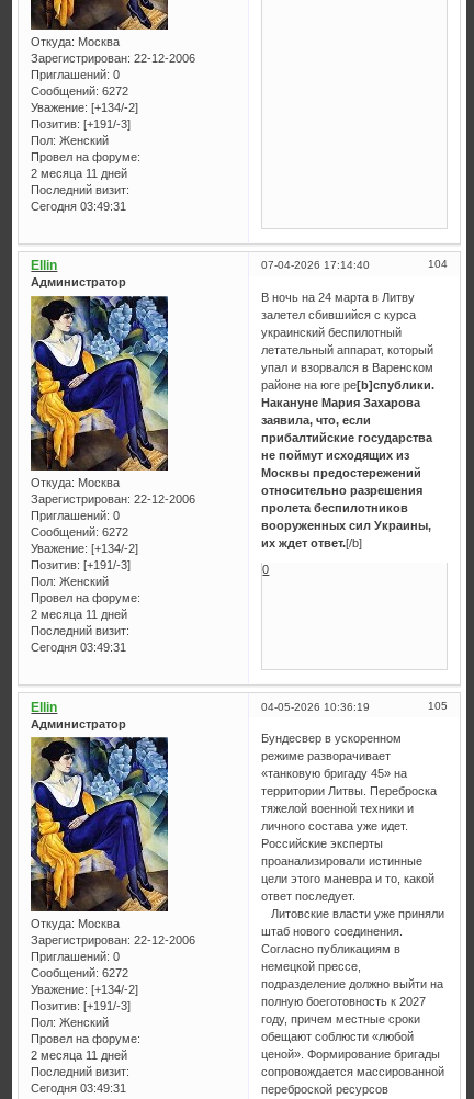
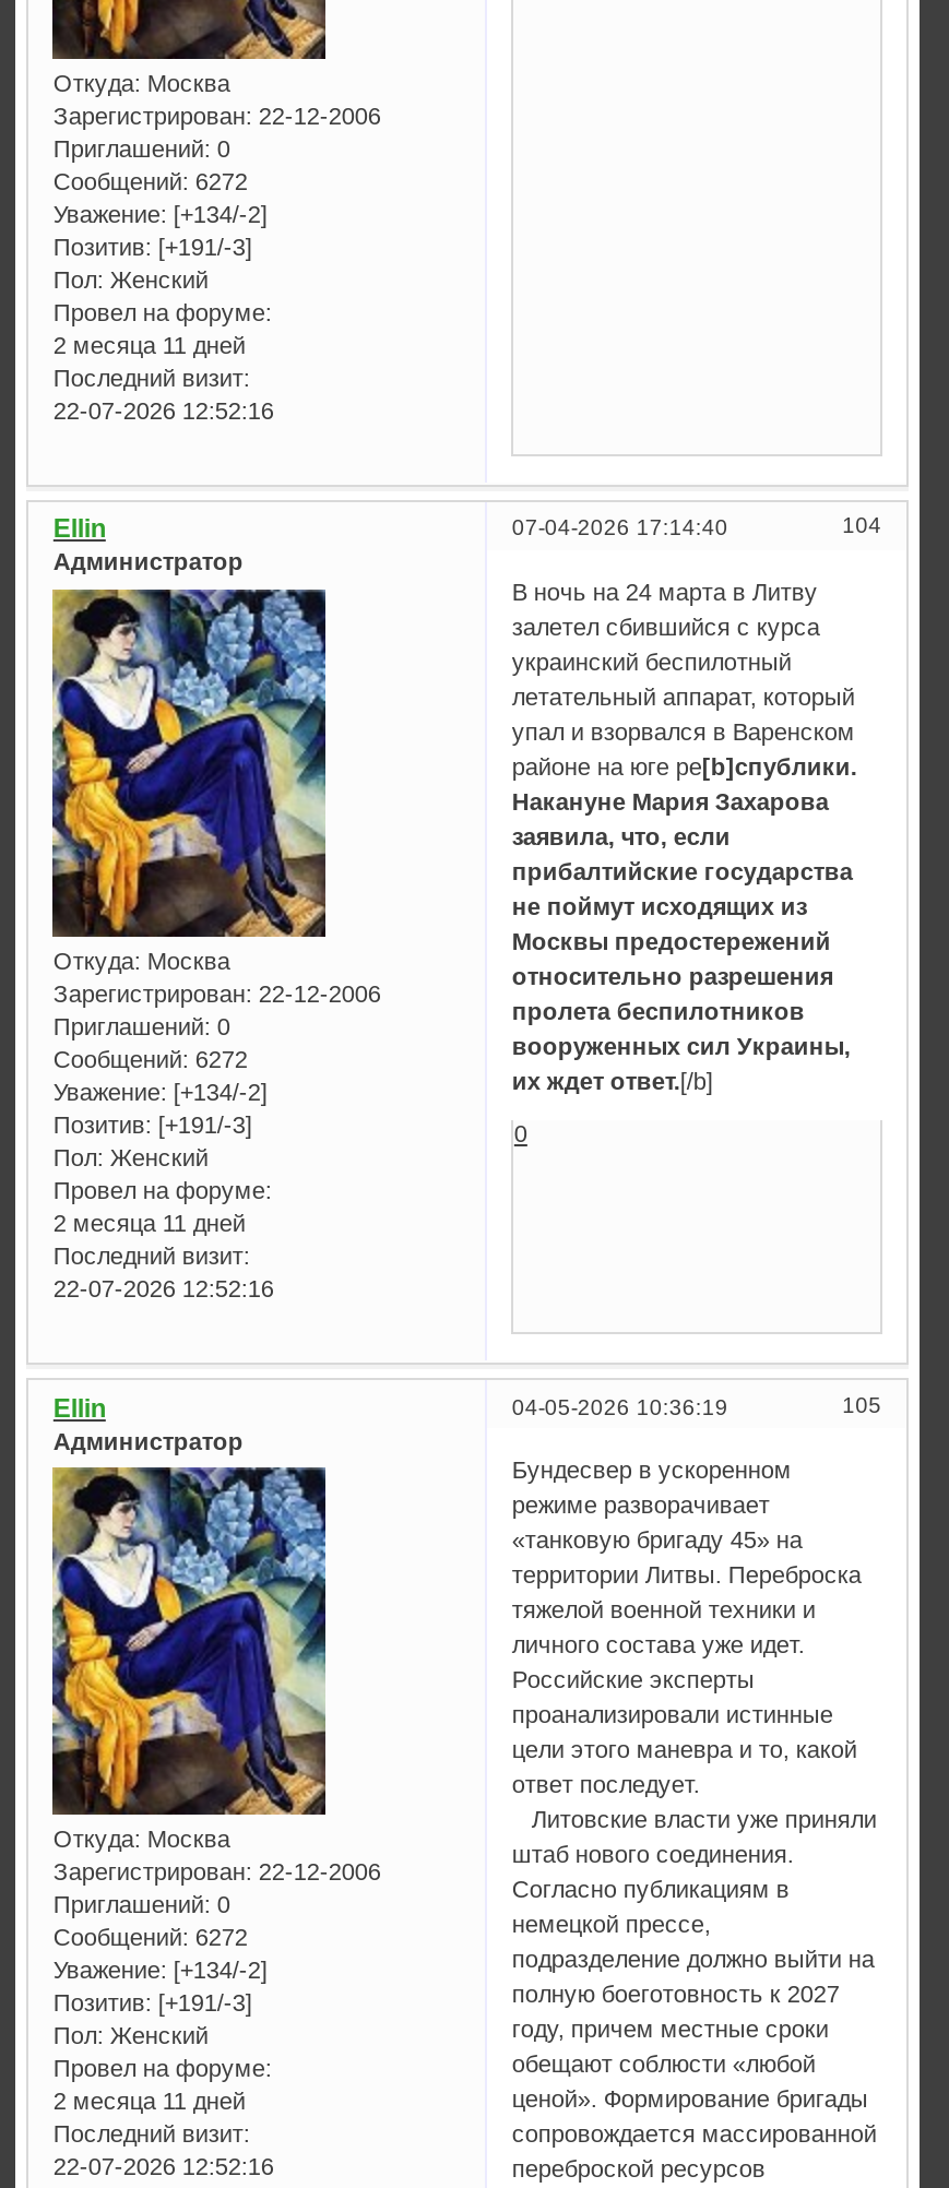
[31,199,127,212] Сегодня 03:49:31 -> [53,396,274,423] 22-07-2026 12:52:16
[31,640,127,653] Сегодня 03:49:31 -> [53,1275,274,1301] 22-07-2026 12:52:16
[31,1082,127,1095] Сегодня 03:49:31 -> [53,2153,274,2179] 22-07-2026 12:52:16

